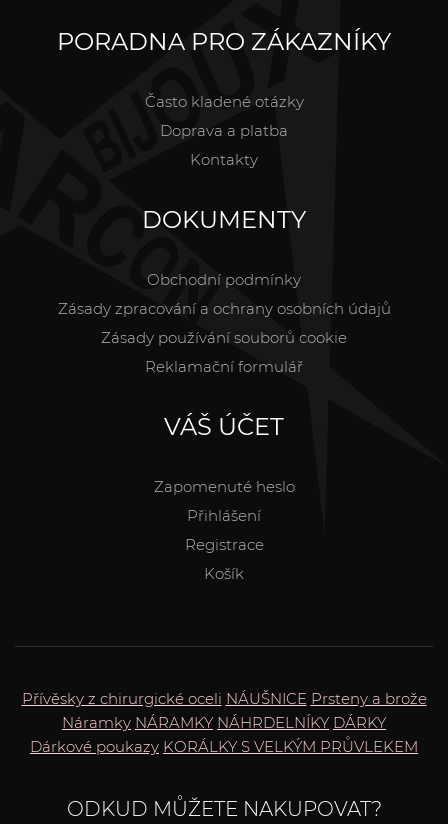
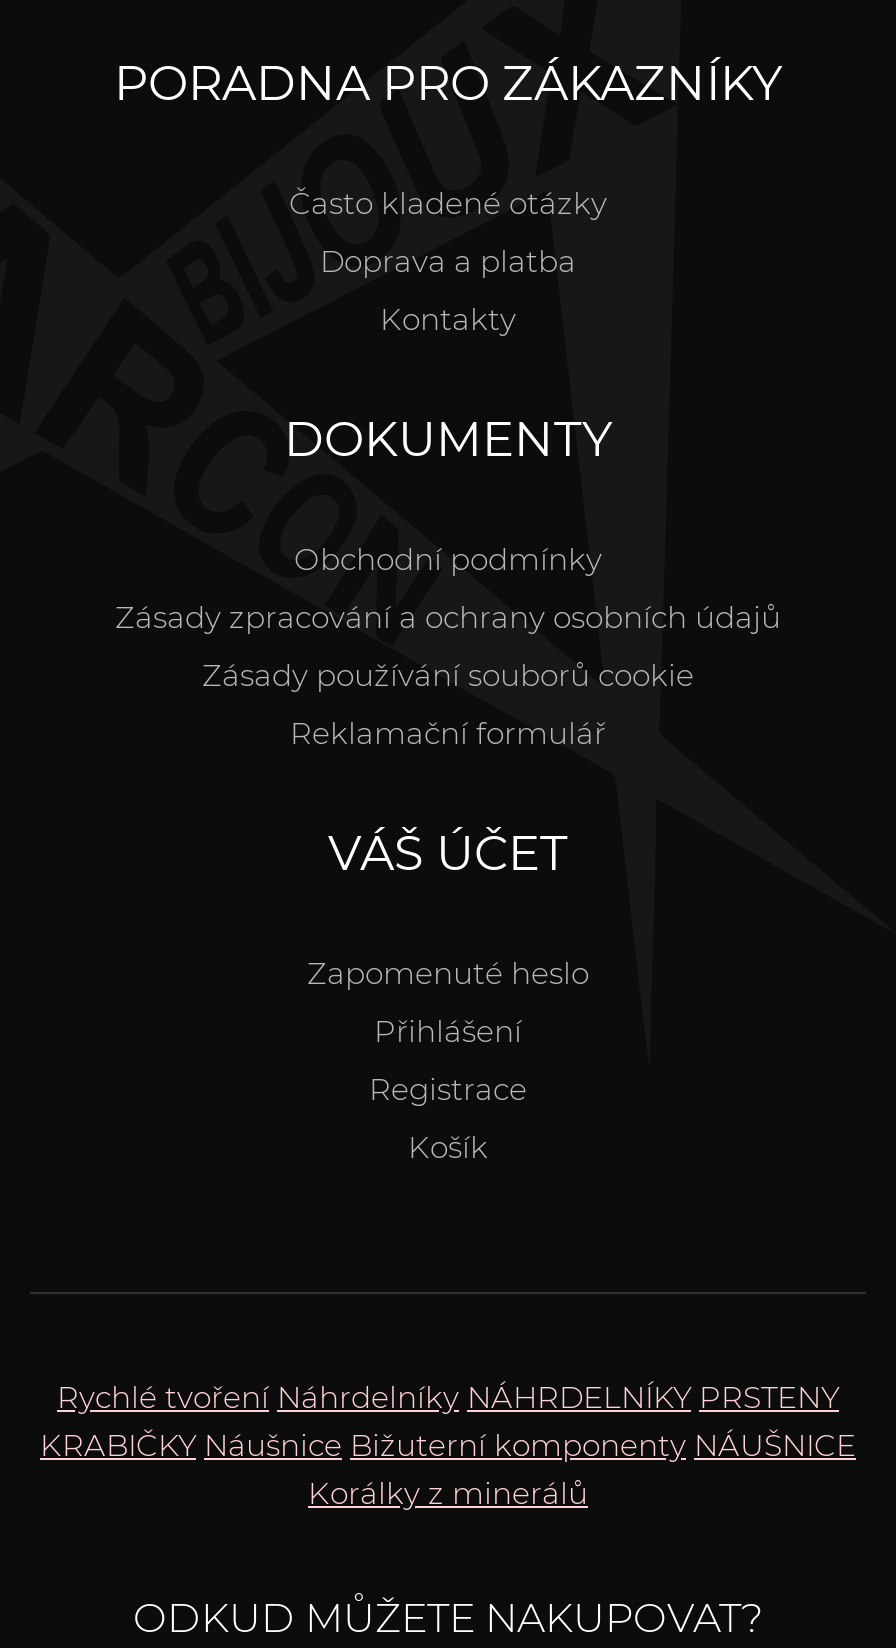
[21,689,426,756] Přívěsky z chirurgické oceli NÁUŠNICE Prsteny a brože | Náramky NÁRAMKY NÁHRDELNÍKY DÁRKY | Dárkové poukazy KORÁLKY S VELKÝM PRŮVLEKEM -> [40,1378,856,1512] Rychlé tvoření Náhrdelníky NÁHRDELNÍKY PRSTENY | KRABIČKY Náušnice Bižuterní komponenty NÁUŠNICE | Korálky z minerálů

